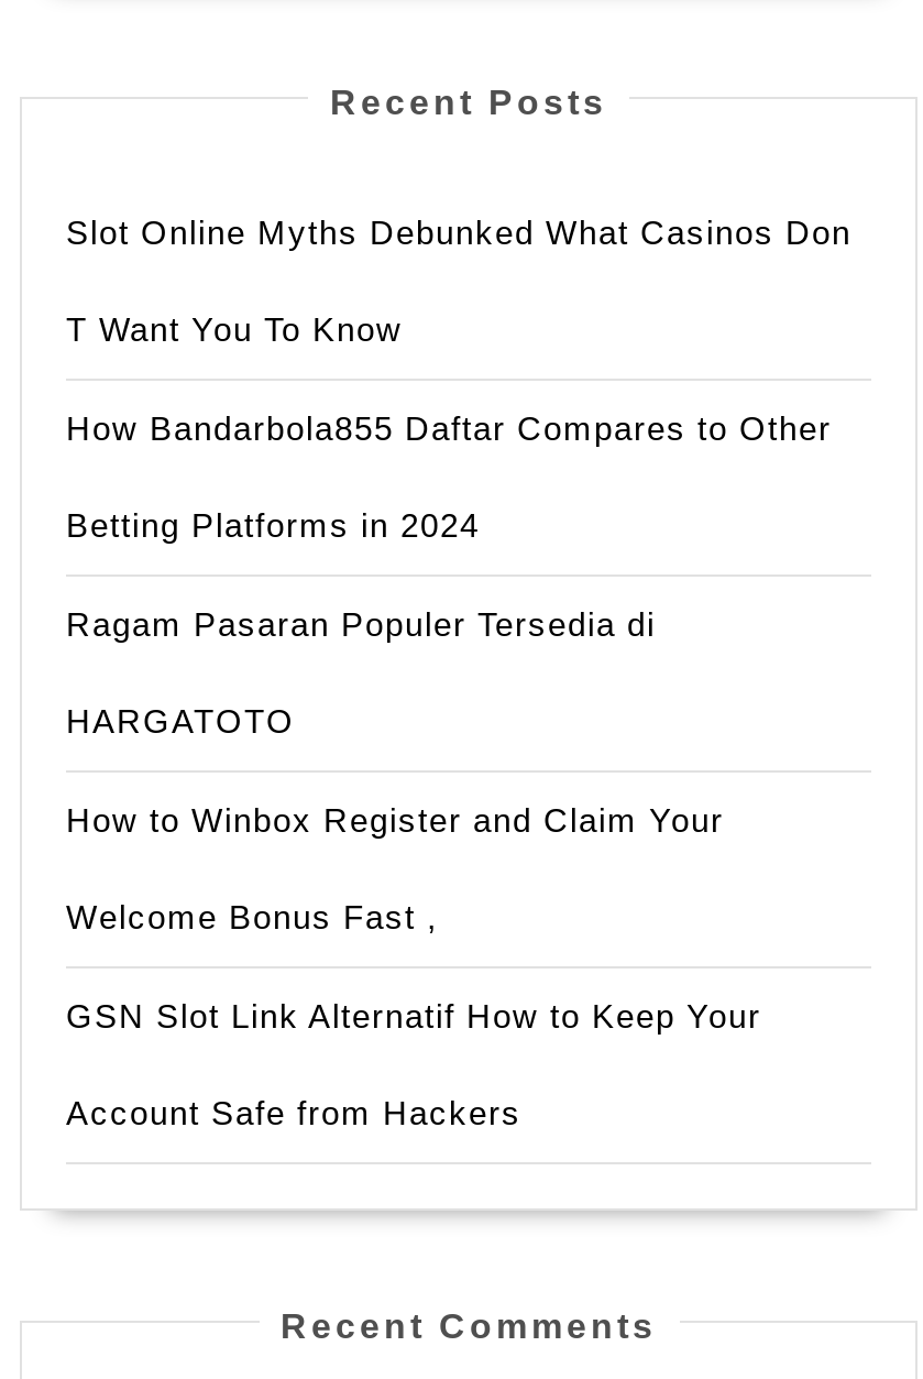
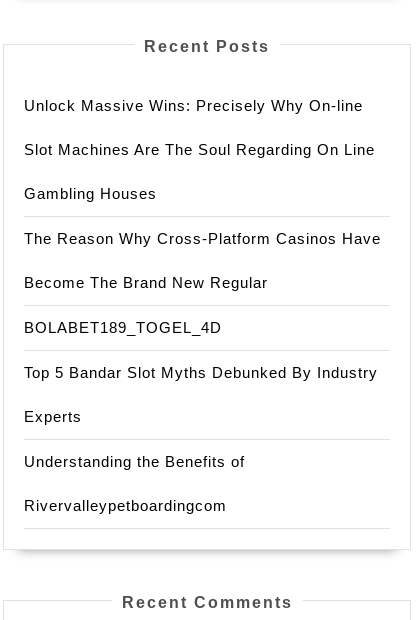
[66,214,851,252] Slot Online Myths Debunked What Casinos Don -> [24,97,363,114] Unlock Massive Wins: Precisely Why On-line
[66,311,403,349] T Want You To Know -> [24,141,375,158] Slot Machines Are The Soul Regarding On Line
[66,410,832,448] How Bandarbola855 Daftar Compares to Other -> [24,185,157,202] Gambling Houses
[66,507,480,545] Betting Platforms in 2024 -> [24,230,381,247] The Reason Why Cross-Platform Casinos Have
[66,606,656,644] Ragam Pasaran Populer Tersedia di -> [24,274,268,291] Become The Brand New Regular
[66,703,295,740] HARGATOTO -> [24,319,222,336] BOLABET189_TOGEL_4D
[66,802,724,840] How to Winbox Register and Claim Your -> [24,364,378,381] Top 5 Bandar Slot Myths Debunked By Industry
[66,899,438,936] Welcome Bonus Fast , -> [24,408,82,425] Experts
[66,998,761,1035] GSN Slot Link Alternatif How to Keep Your -> [24,453,245,470] Understanding the Benefits of
[66,1095,521,1132] Account Safe from Hackers -> [24,497,227,514] Rivervalleypetboardingcom

